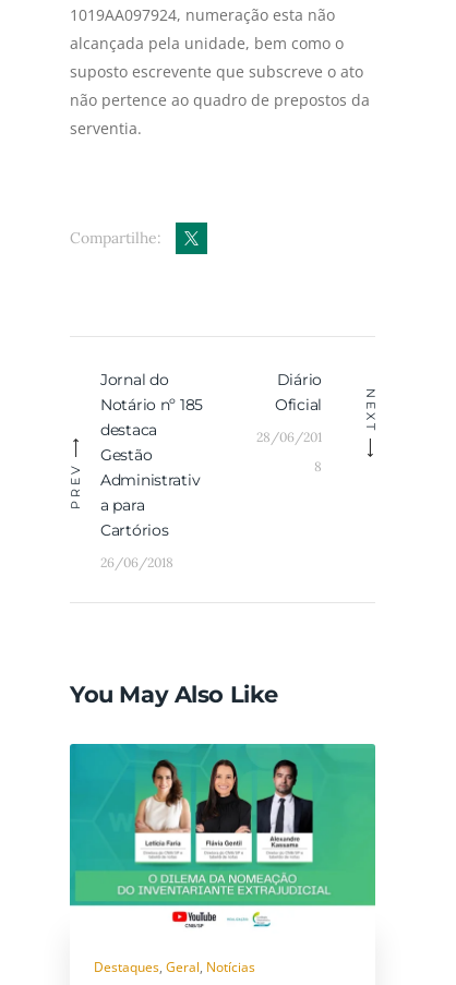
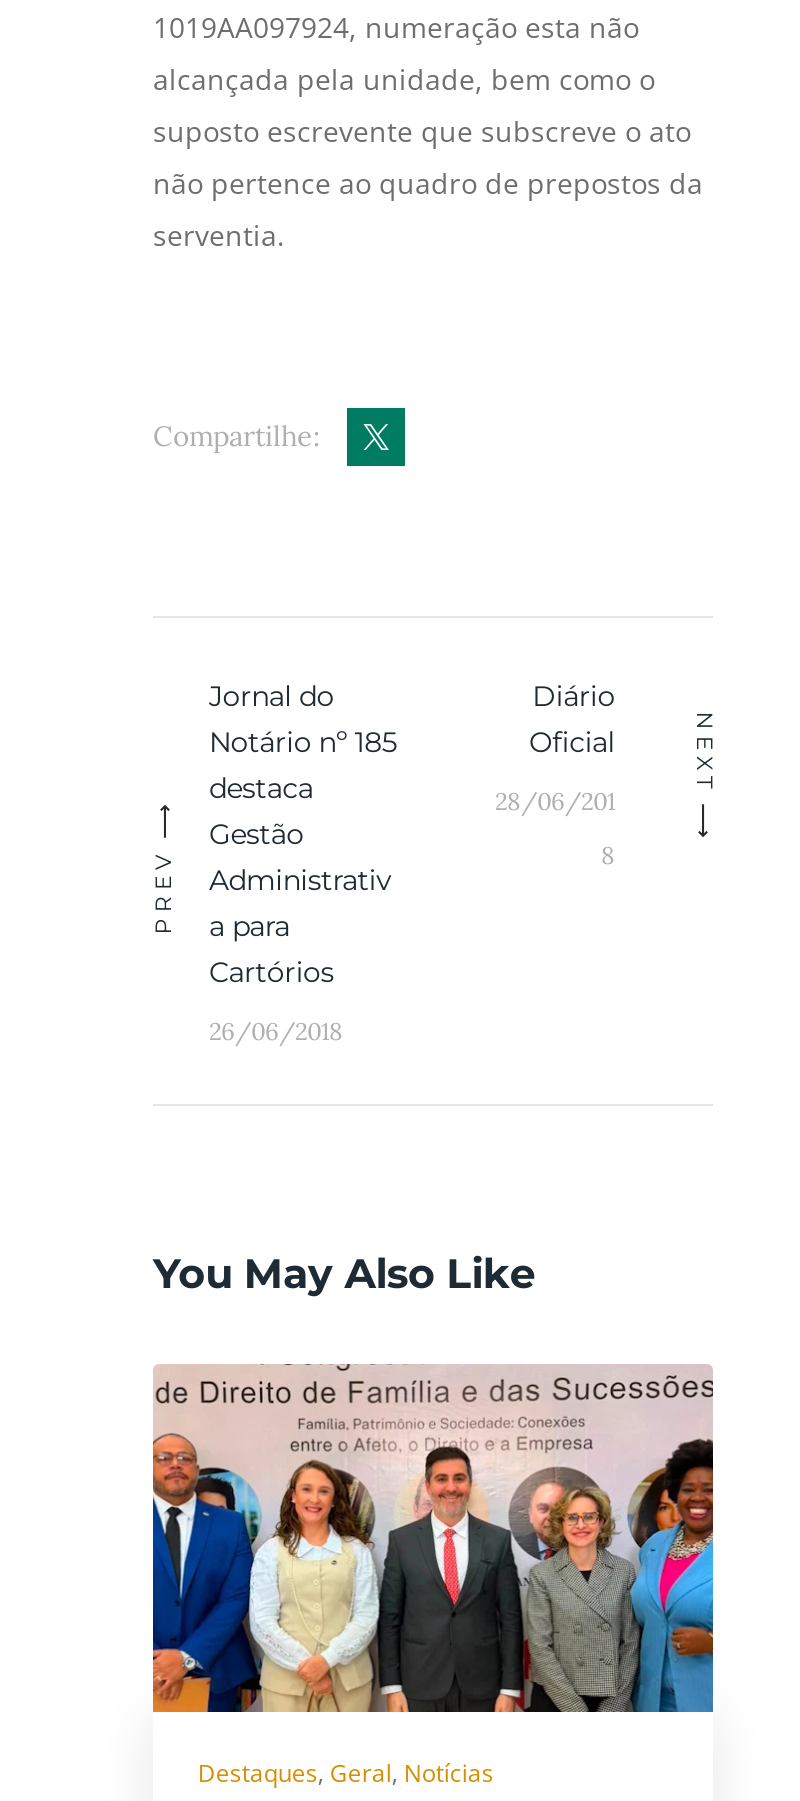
[69,743,376,934] [image] -> [151,1362,715,1714] [image]

